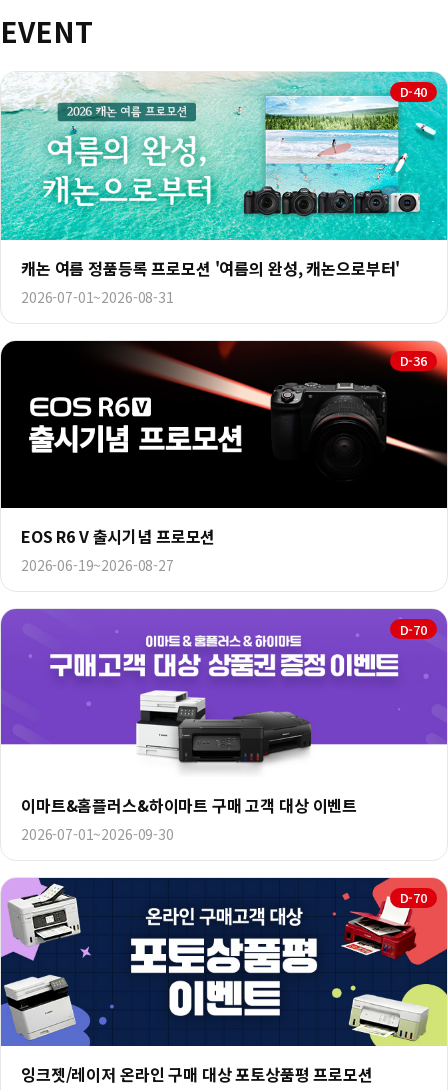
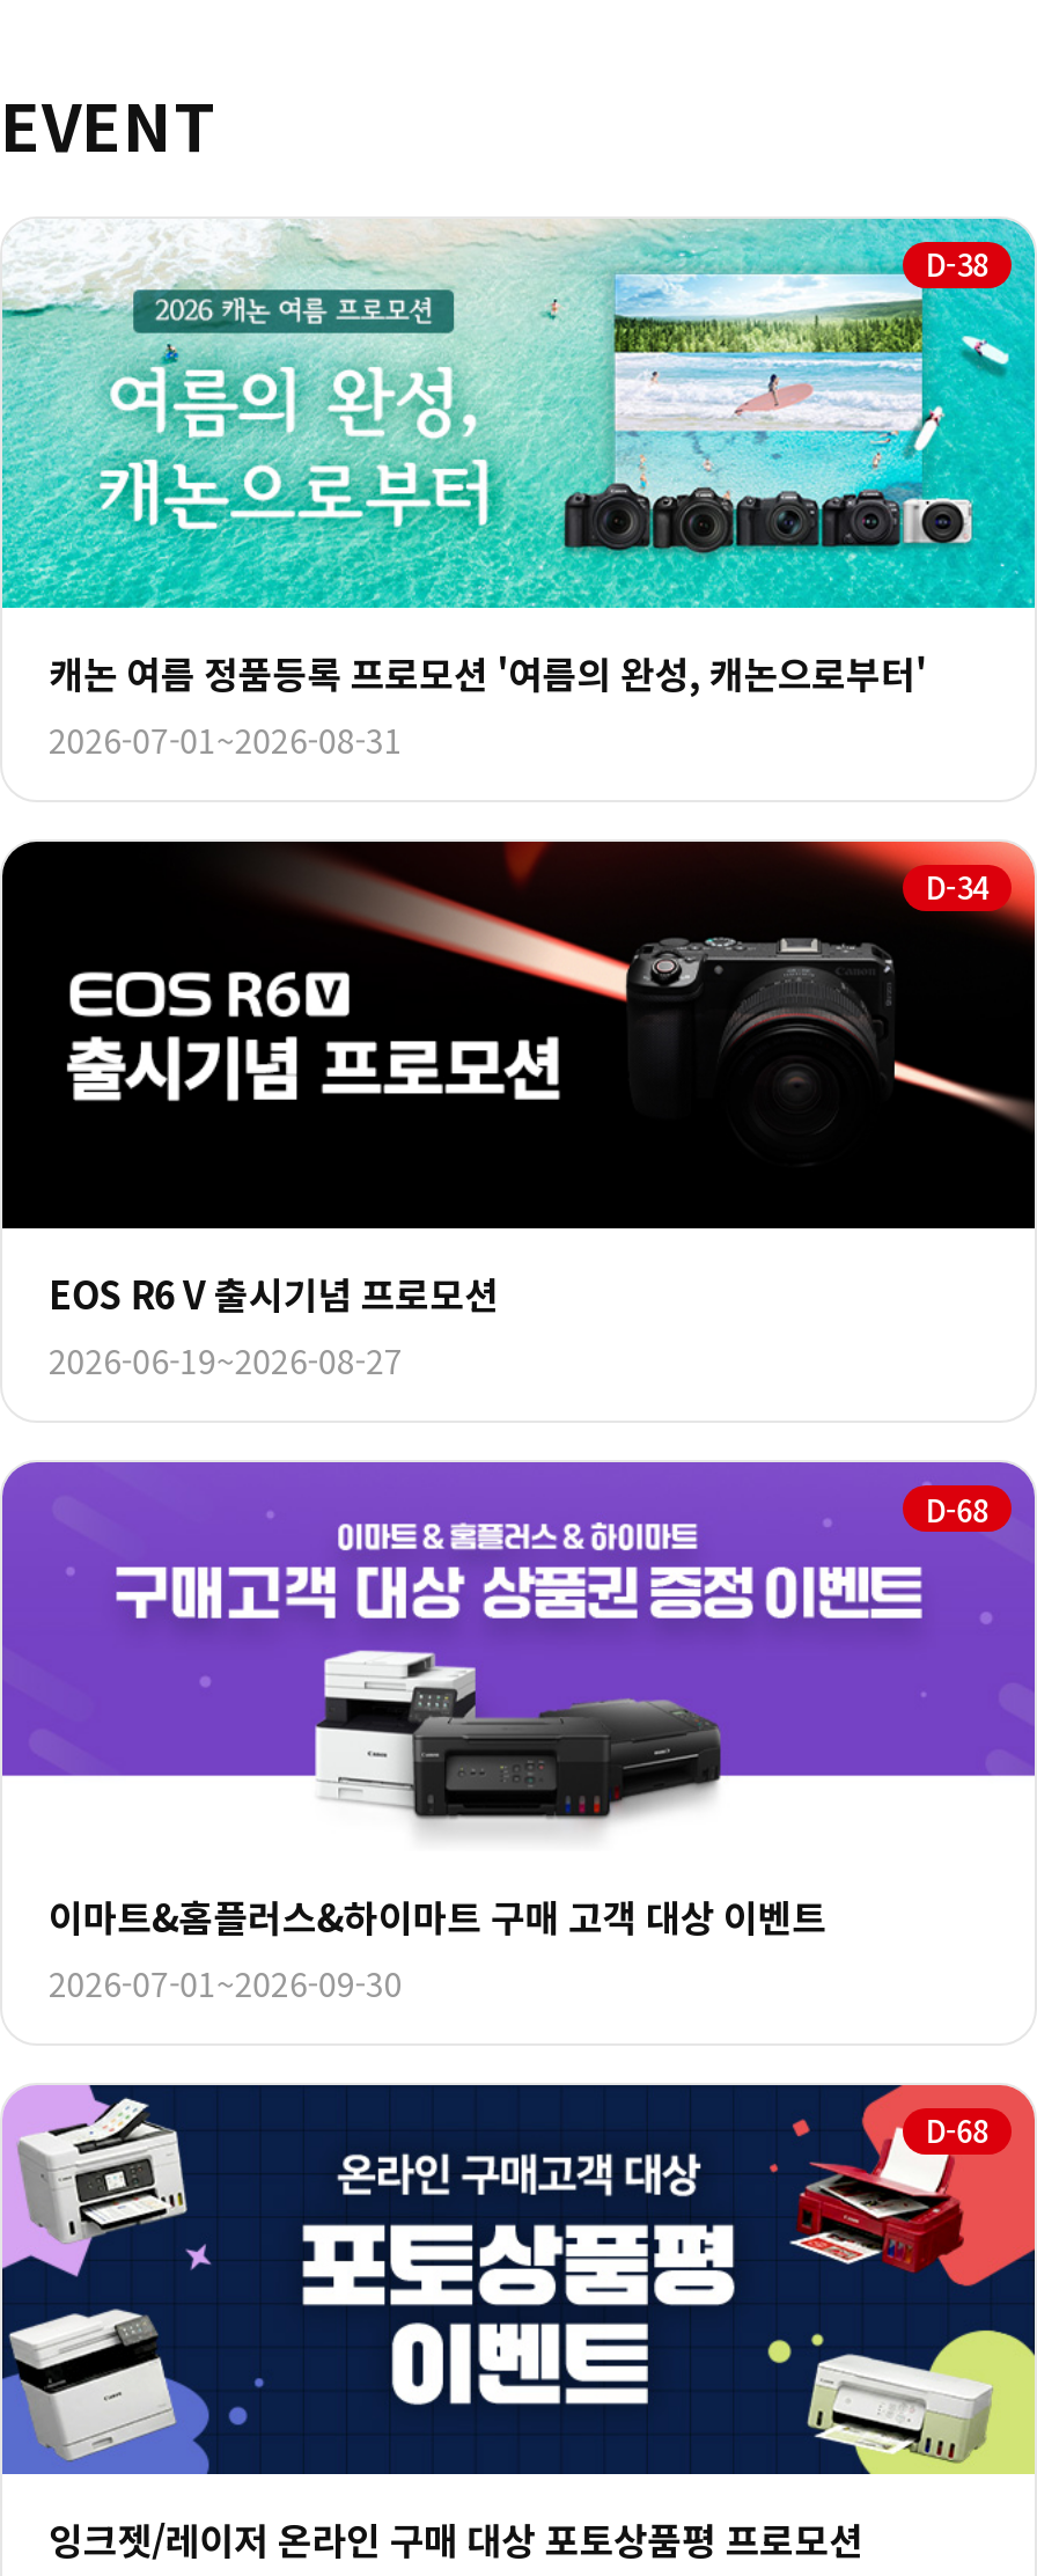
[400,82,427,101] D-40 -> [925,243,988,287] D-38
[400,351,427,370] D-36 -> [925,865,988,909] D-34
[400,620,427,639] D-70 -> [925,1487,988,1531] D-68
[400,888,427,907] D-70 -> [925,2109,988,2153] D-68

